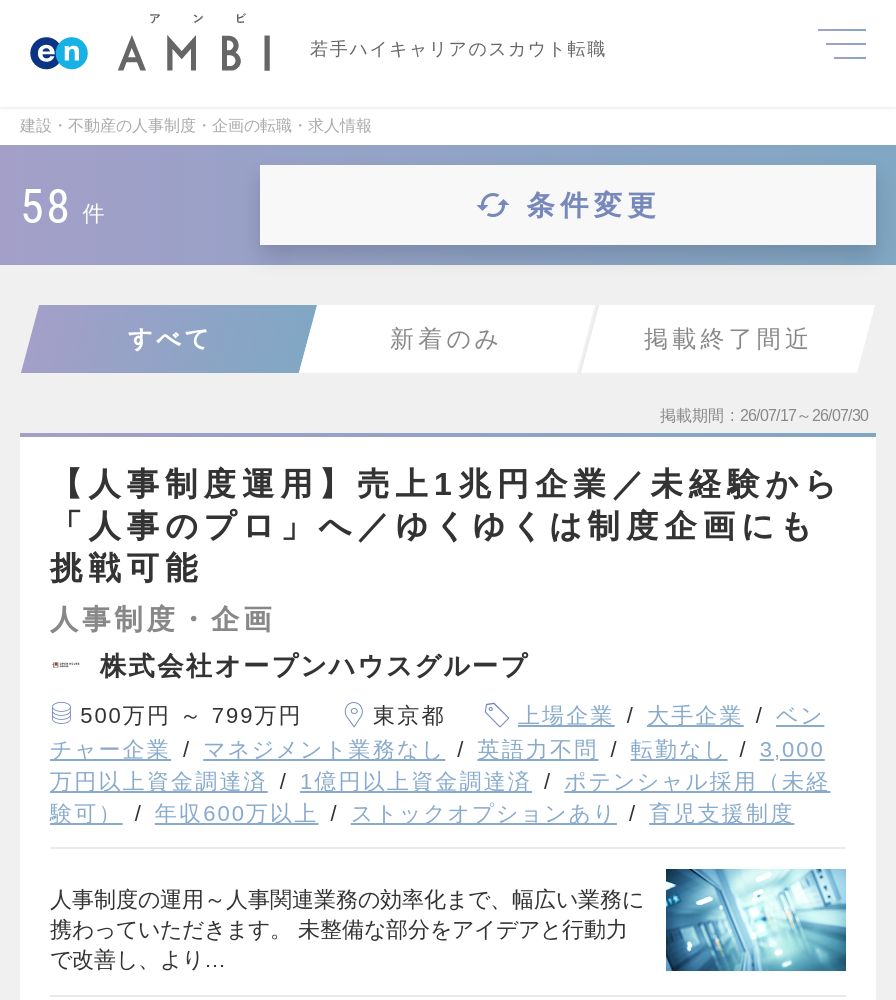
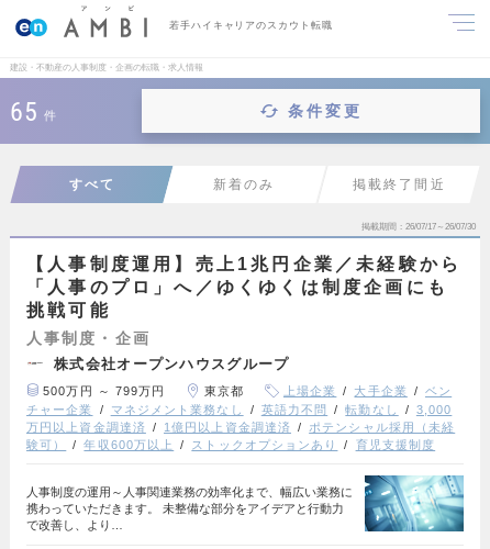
[20,179,107,235] 58 件 -> [10,97,57,127] 65 件

